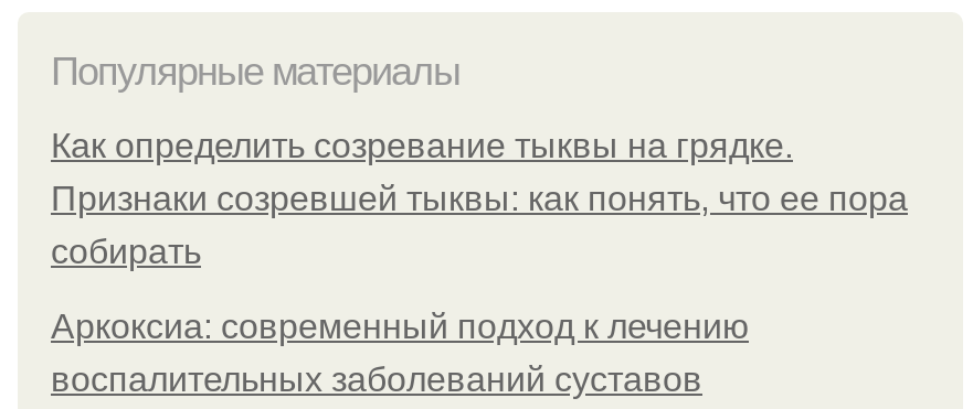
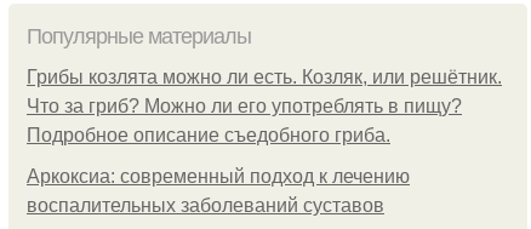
[51,127,908,270] Как определить созревание тыквы на грядке. | Признаки созревшей тыквы: как понять, что ее пора | собирать -> [27,67,502,145] Грибы козлята можно ли есть. Козляк, или решётник. | Что за гриб? Можно ли его употреблять в пищу? | Подробное описание съедобного гриба.

